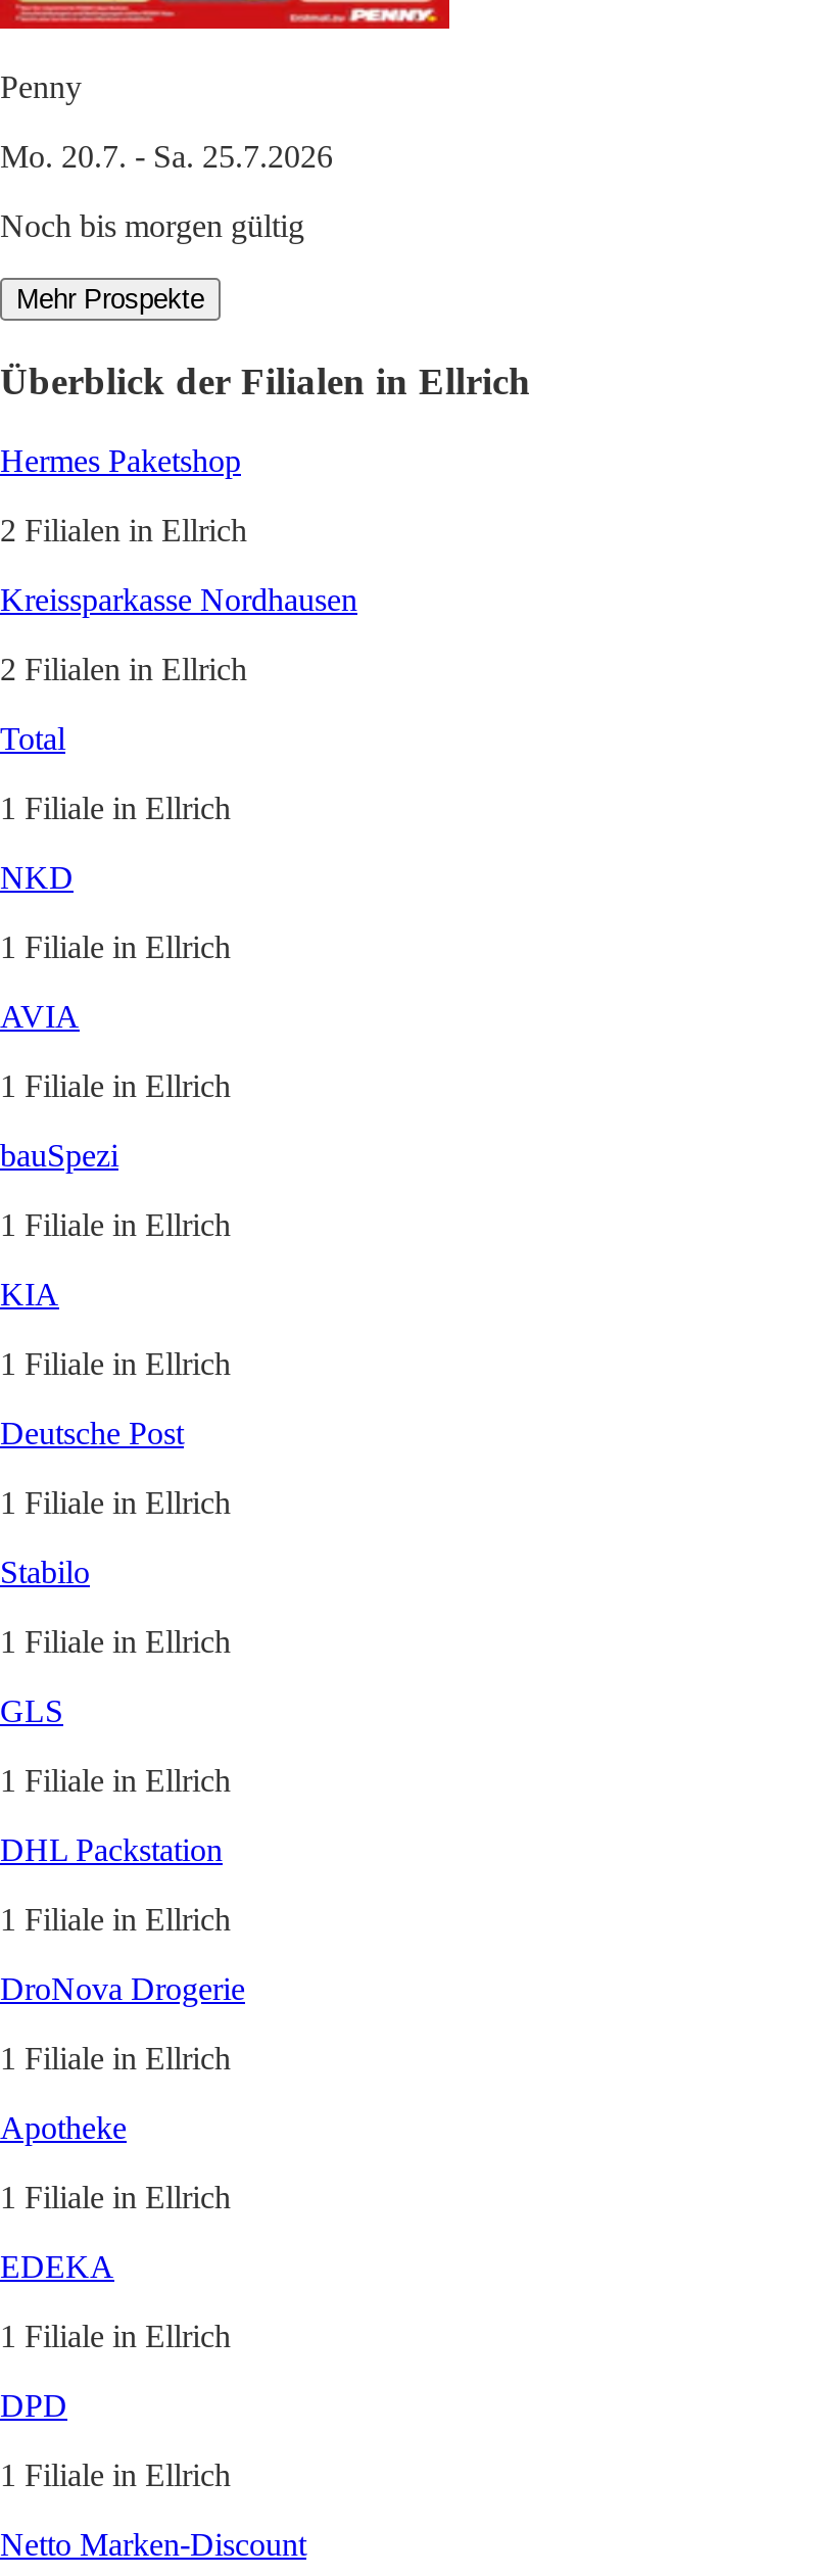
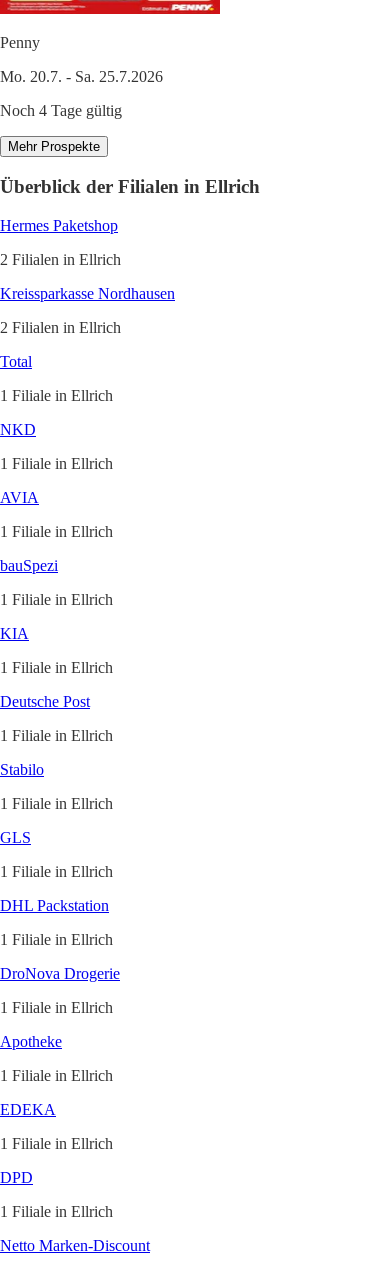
[0,209,304,244] Noch bis morgen gültig -> [0,102,122,119] Noch 4 Tage gültig

